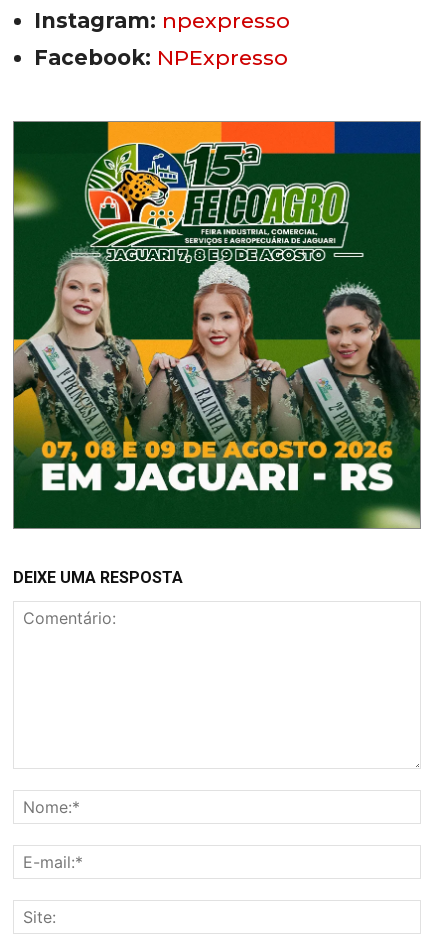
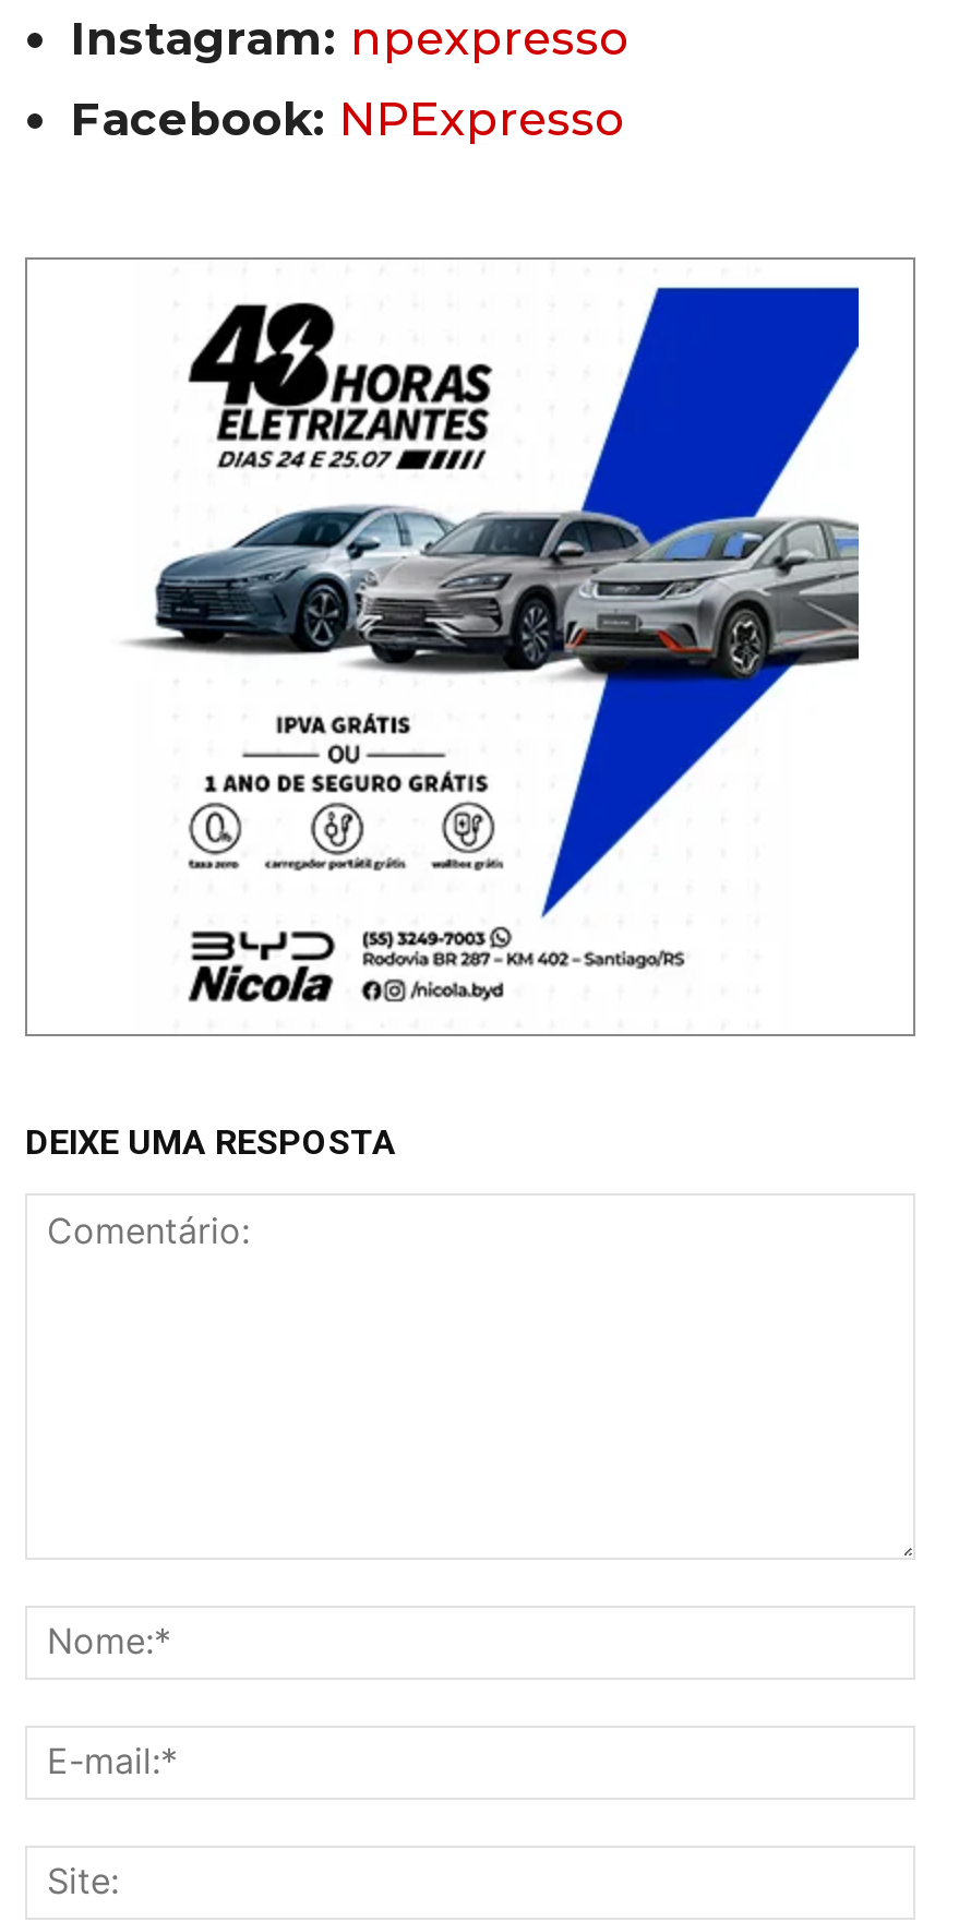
[13,121,421,529] [image] -> [27,260,913,1034] [image]

